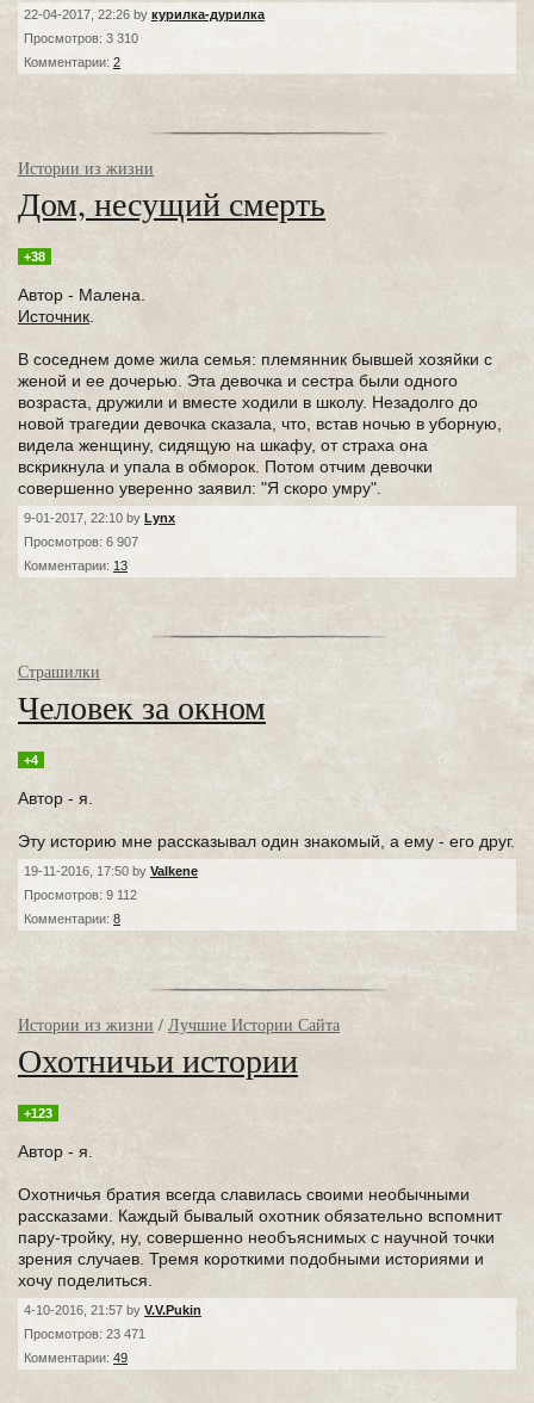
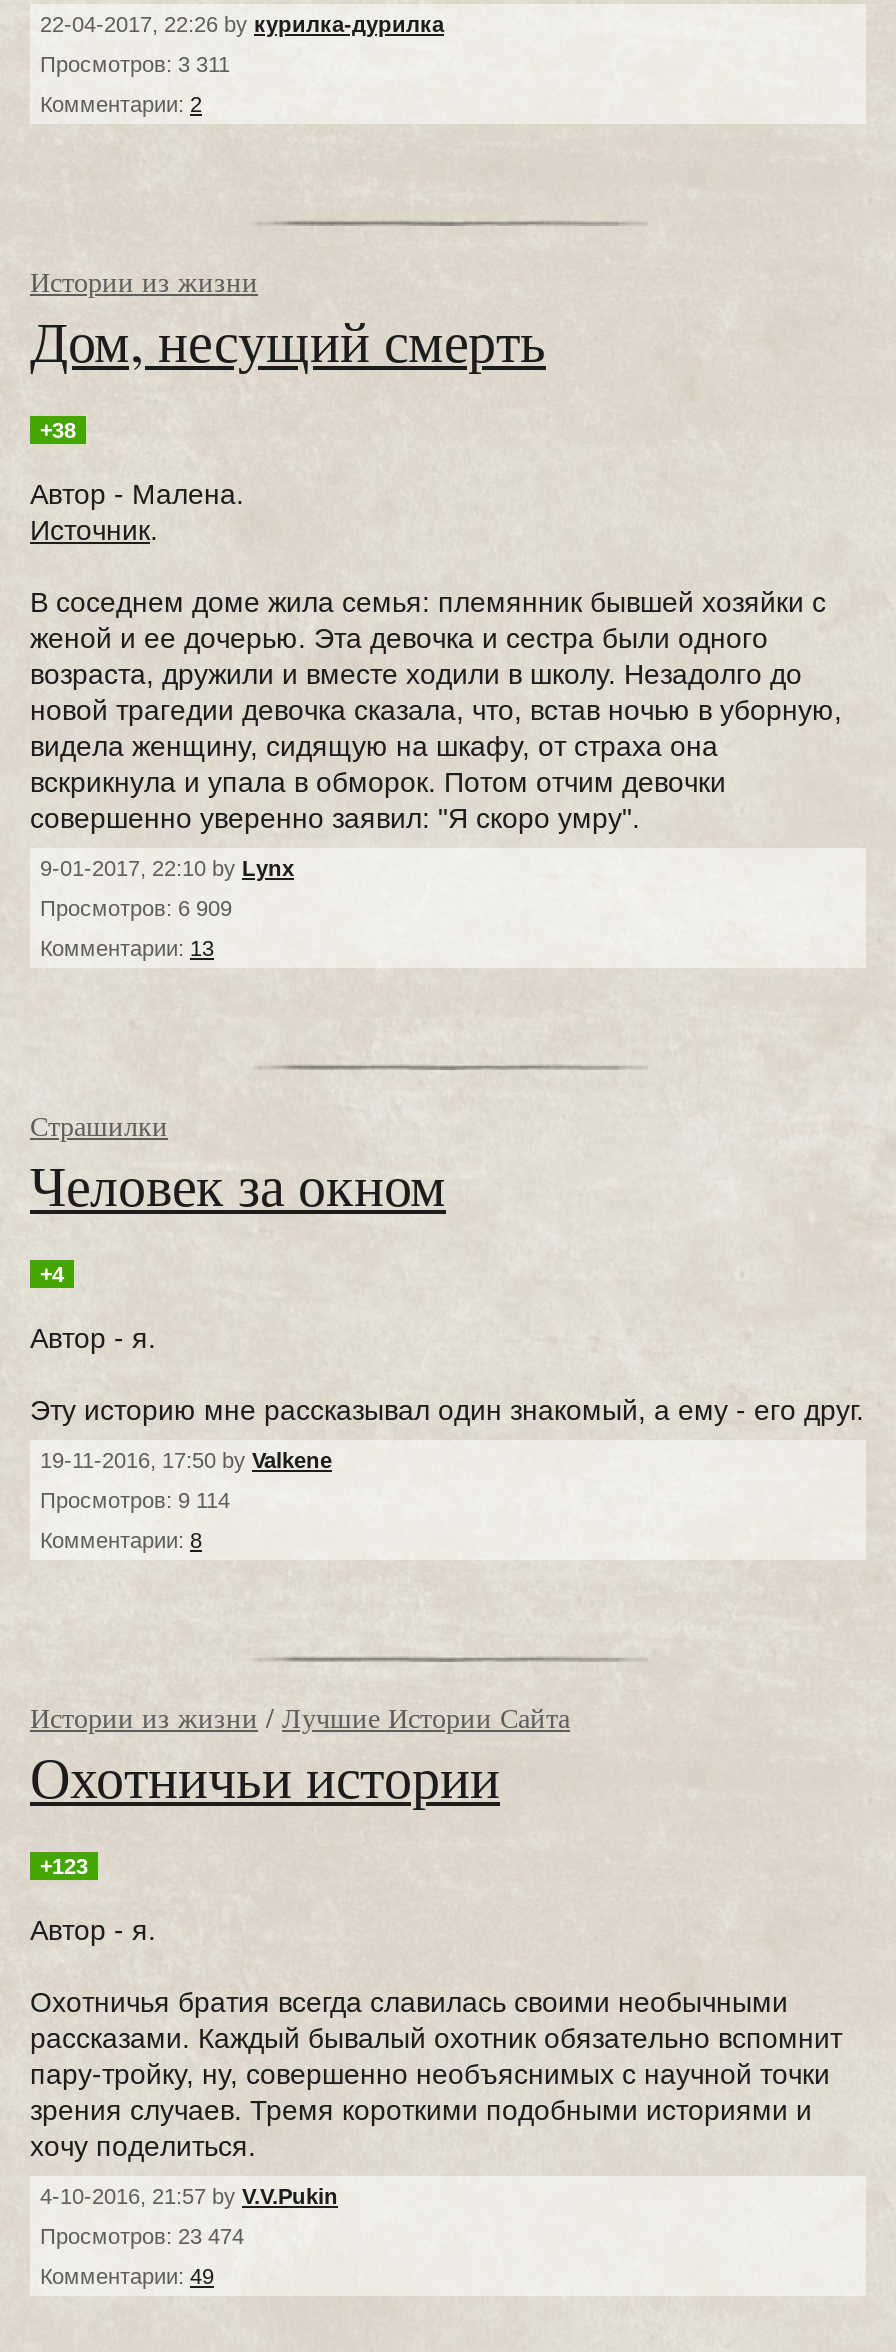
[24,31,138,45] Просмотров: 3 310 -> [40,52,230,76] Просмотров: 3 311
[24,534,138,549] Просмотров: 6 907 -> [40,896,232,920] Просмотров: 6 909
[24,888,137,902] Просмотров: 9 112 -> [40,1488,230,1512] Просмотров: 9 114
[24,1327,145,1341] Просмотров: 23 471 -> [40,2224,244,2248] Просмотров: 23 474

